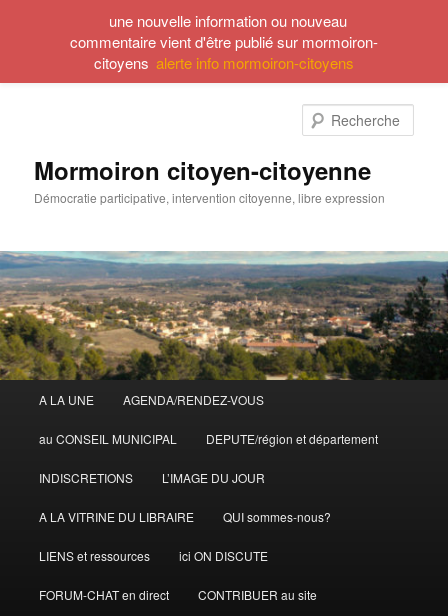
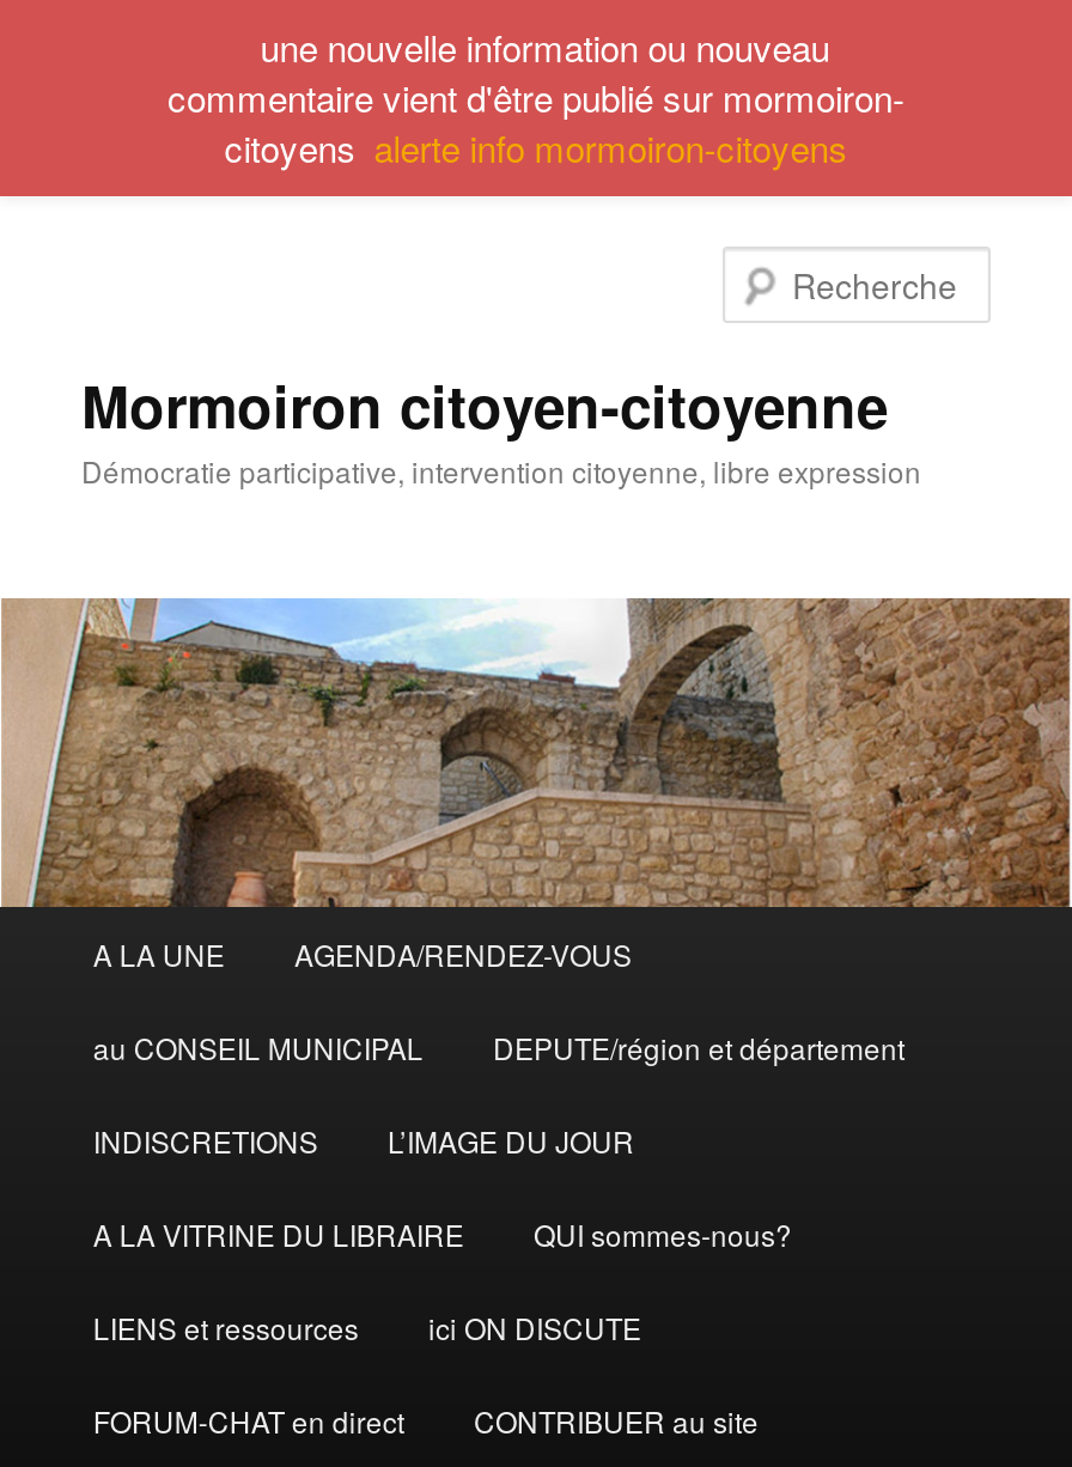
[3,251,445,380] [image] -> [7,596,1065,909] [image]

